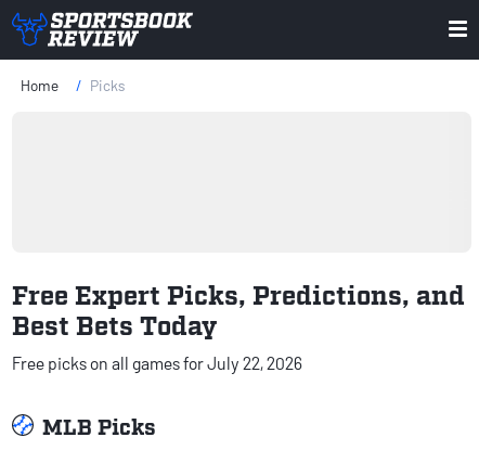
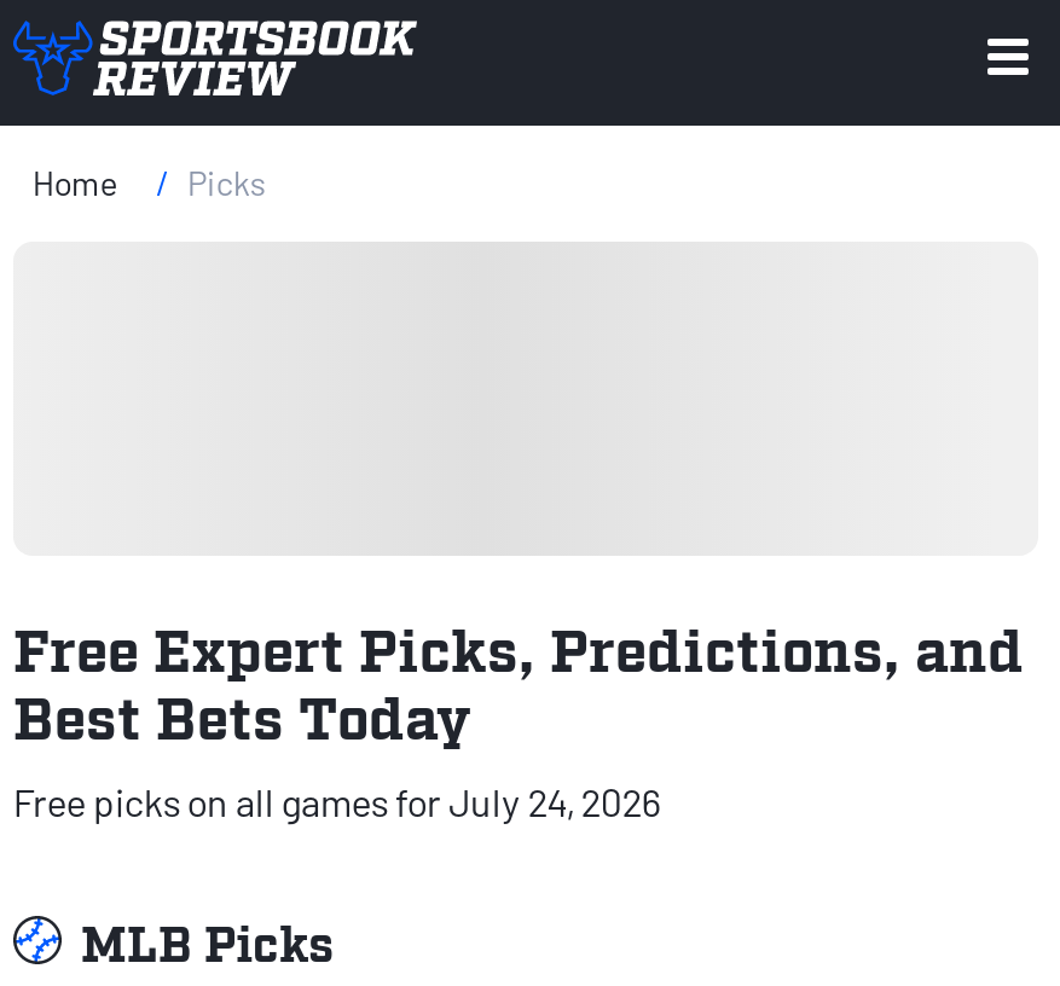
[12,352,302,373] Free picks on all games for July 22, 2026 -> [13,778,661,824] Free picks on all games for July 24, 2026

